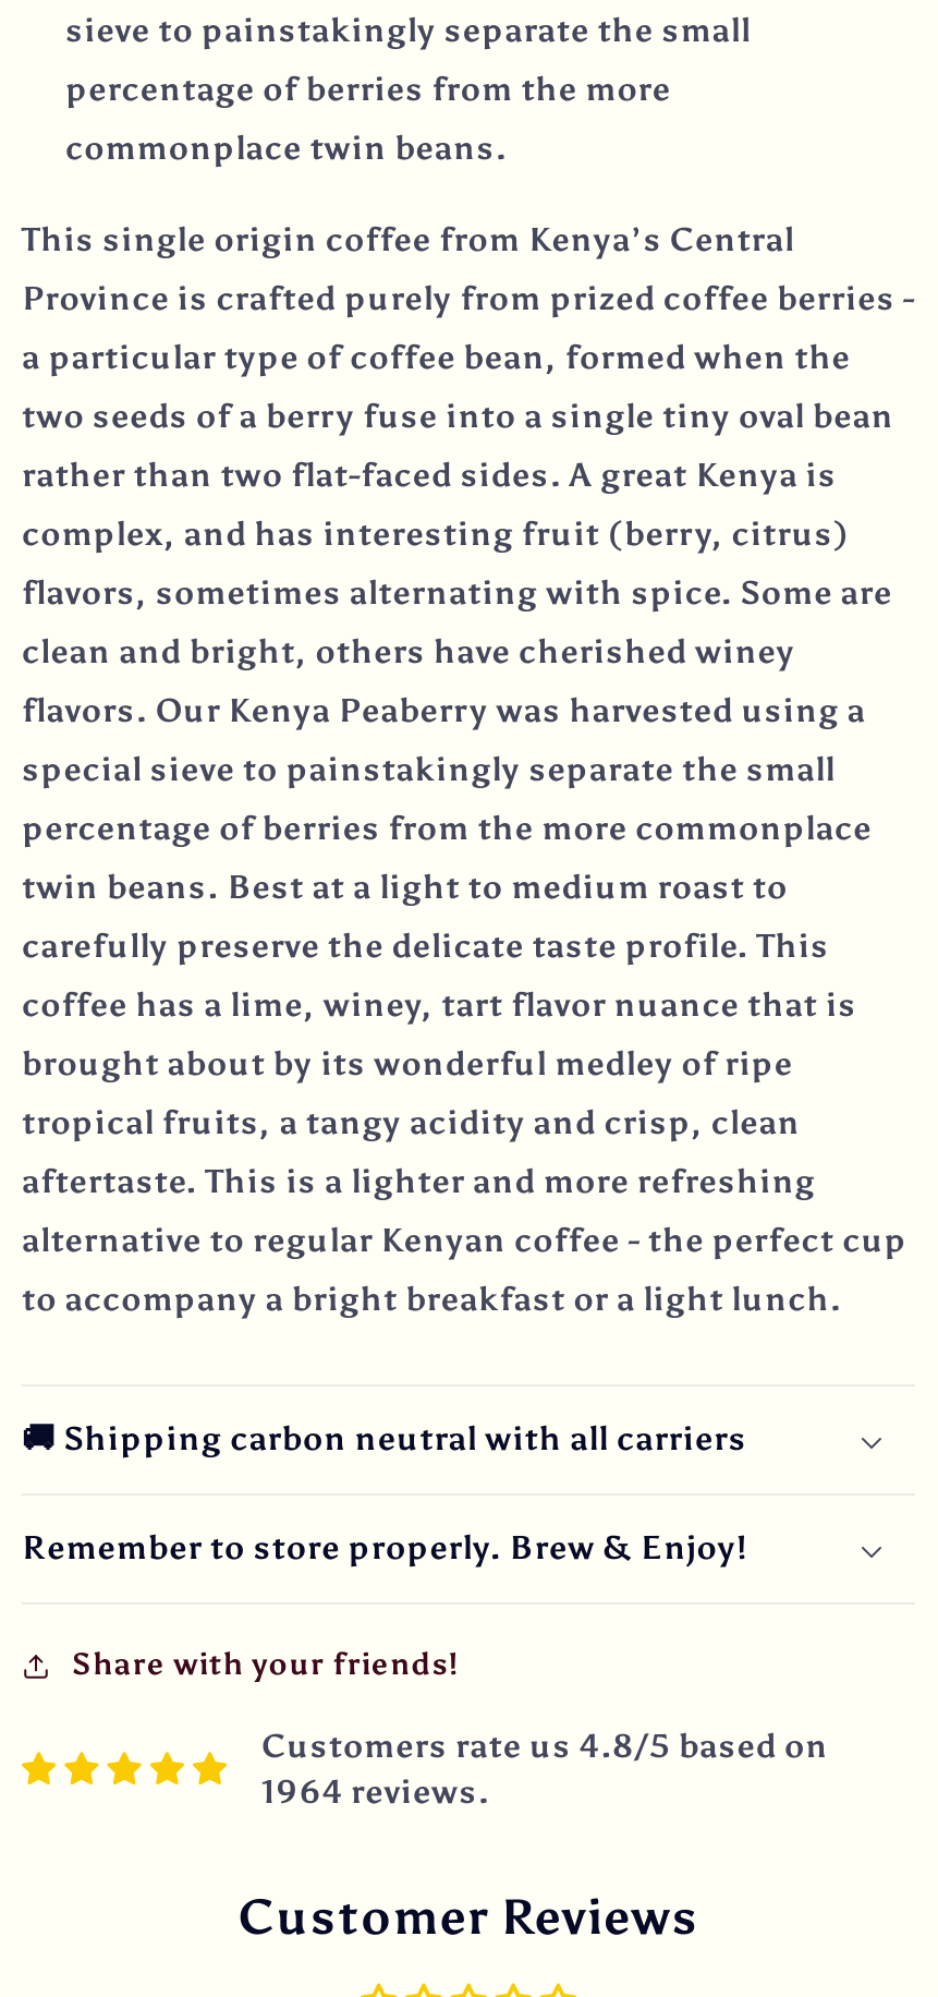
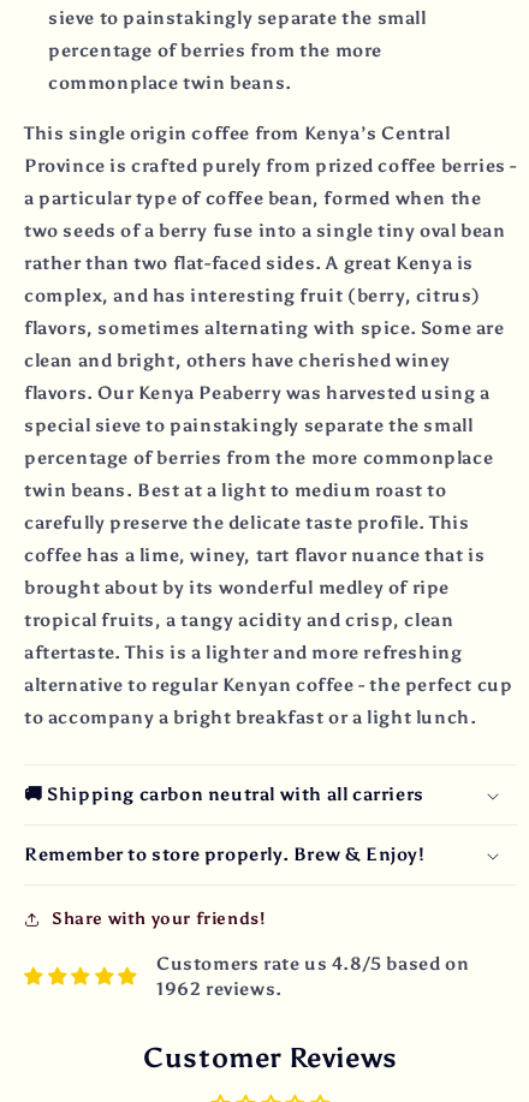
[261,1774,490,1813] 1964 reviews. -> [156,979,282,1000] 1962 reviews.

